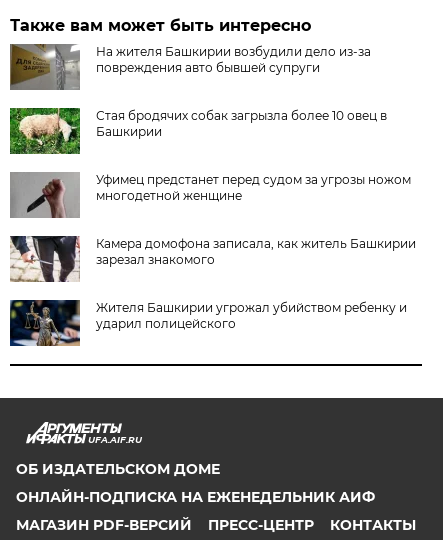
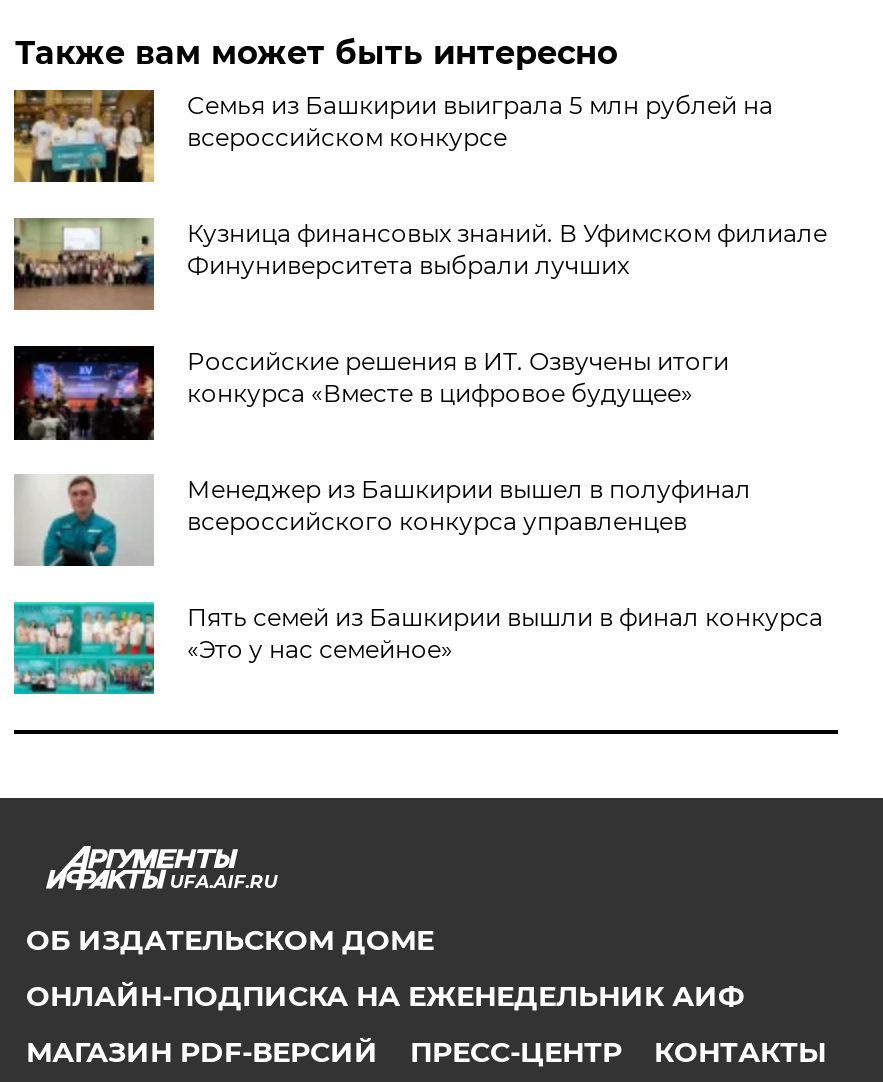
[9,43,371,90] [image] | На жителя Башкирии возбудили дело из-за | повреждения авто бывшей супруги -> [12,88,773,182] [image] | Семья из Башкирии выиграла 5 млн рублей на | всероссийском конкурсе
[9,107,387,155] [image] | Стая бродячих собак загрызла более 10 овец в | Башкирии -> [12,216,827,312] [image] | Кузница финансовых знаний. В Уфимском филиале | Финуниверситета выбрали лучших
[11,172,411,219] [image] | Уфимец предстанет перед судом за угрозы ножом | многодетной женщине -> [14,346,729,442] [image] | Российские решения в ИТ. Озвучены итоги | конкурса «Вместе в цифровое будущее»
[10,235,416,283] [image] | Камера домофона записала, как житель Башкирии | зарезал знакомого -> [16,474,751,568] [image] | Менеджер из Башкирии вышел в полуфинал | всероссийского конкурса управленцев
[9,299,407,347] [image] | Жителя Башкирии угрожал убийством ребенку и | ударил полицейского -> [12,600,823,696] [image] | Пять семей из Башкирии вышли в финал конкурса | «Это у нас семейное»

